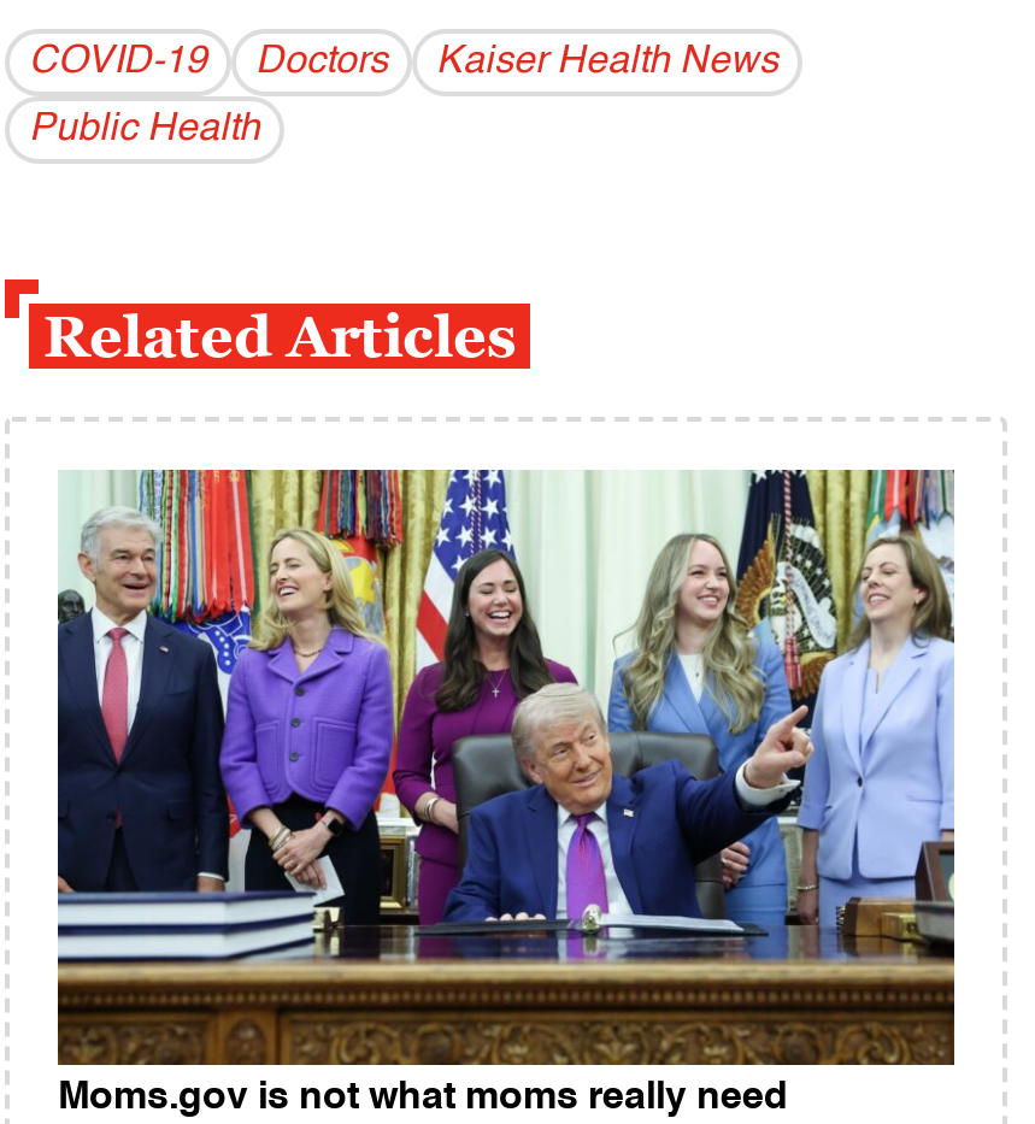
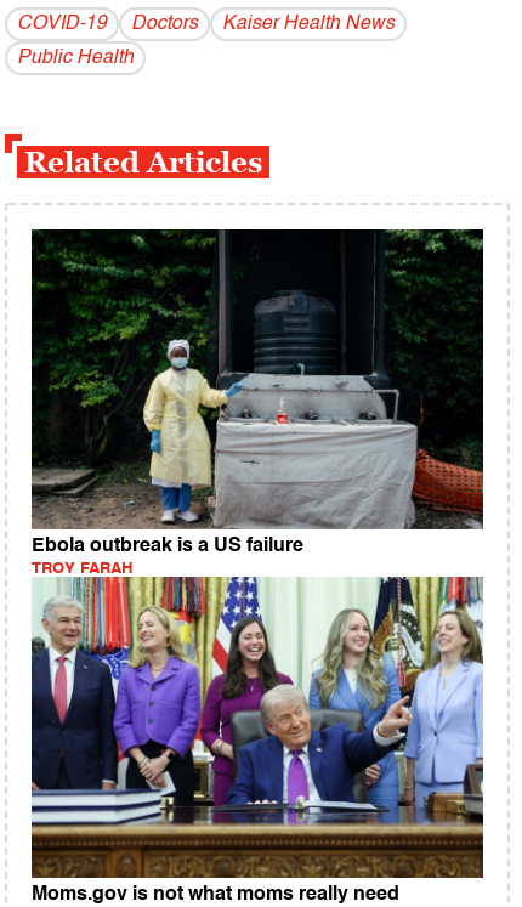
none -> [30,228,484,577] [image] | Ebola outbreak is a US failure | TROY FARAH

